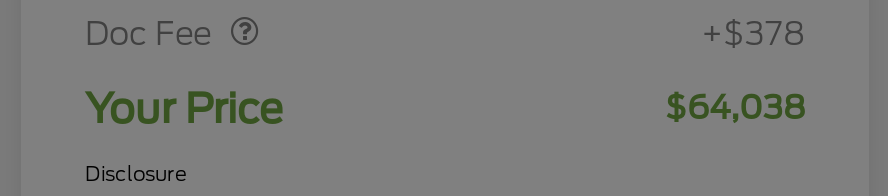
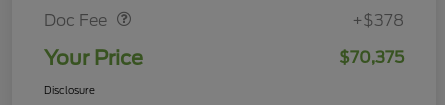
[665,89,805,127] $64,038 -> [339,47,404,66] $70,375

